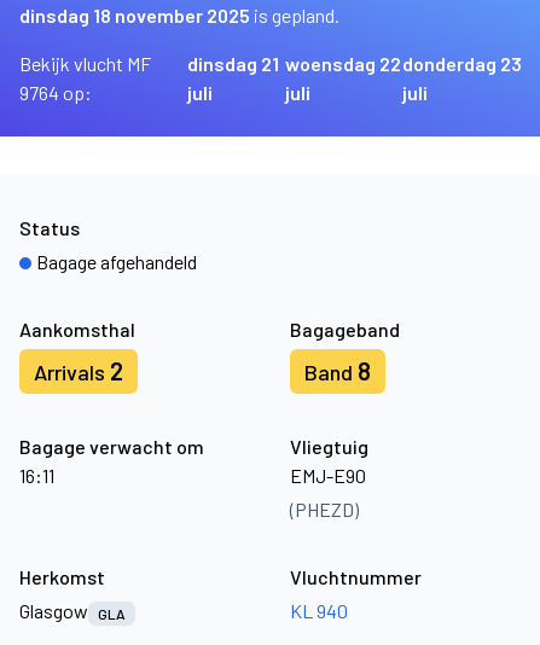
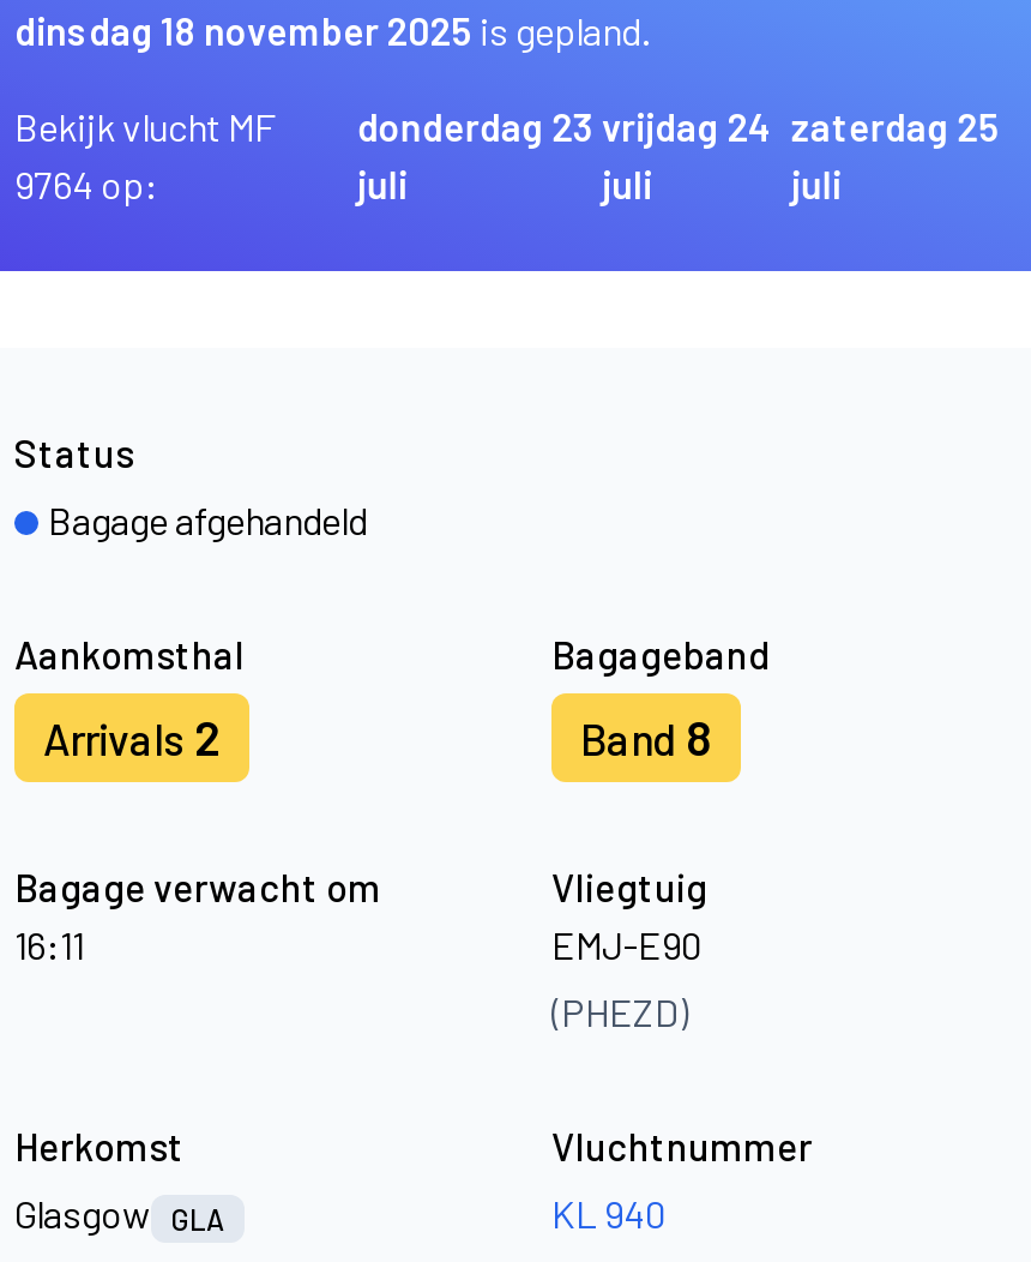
[187,52,279,75] dinsdag 21 -> [357,103,594,149] donderdag 23
[285,52,401,75] woensdag 22 -> [602,103,772,149] vrijdag 24
[402,52,522,75] donderdag 23 -> [791,103,999,149] zaterdag 25

